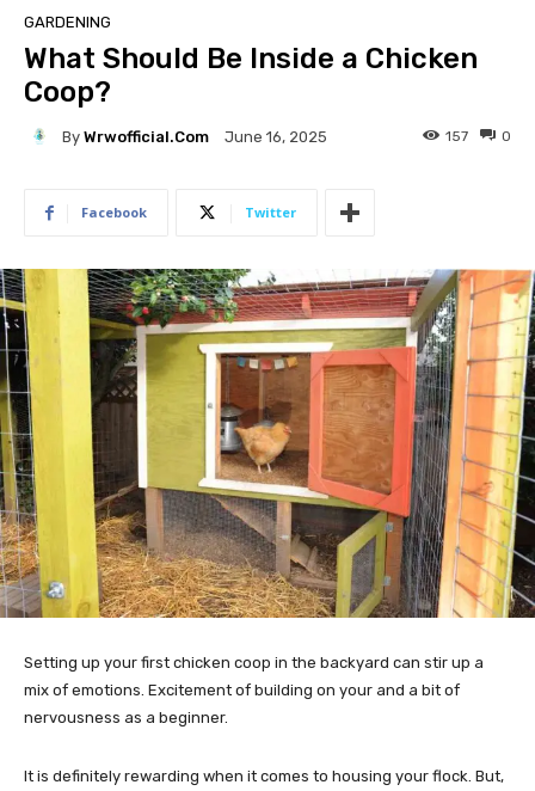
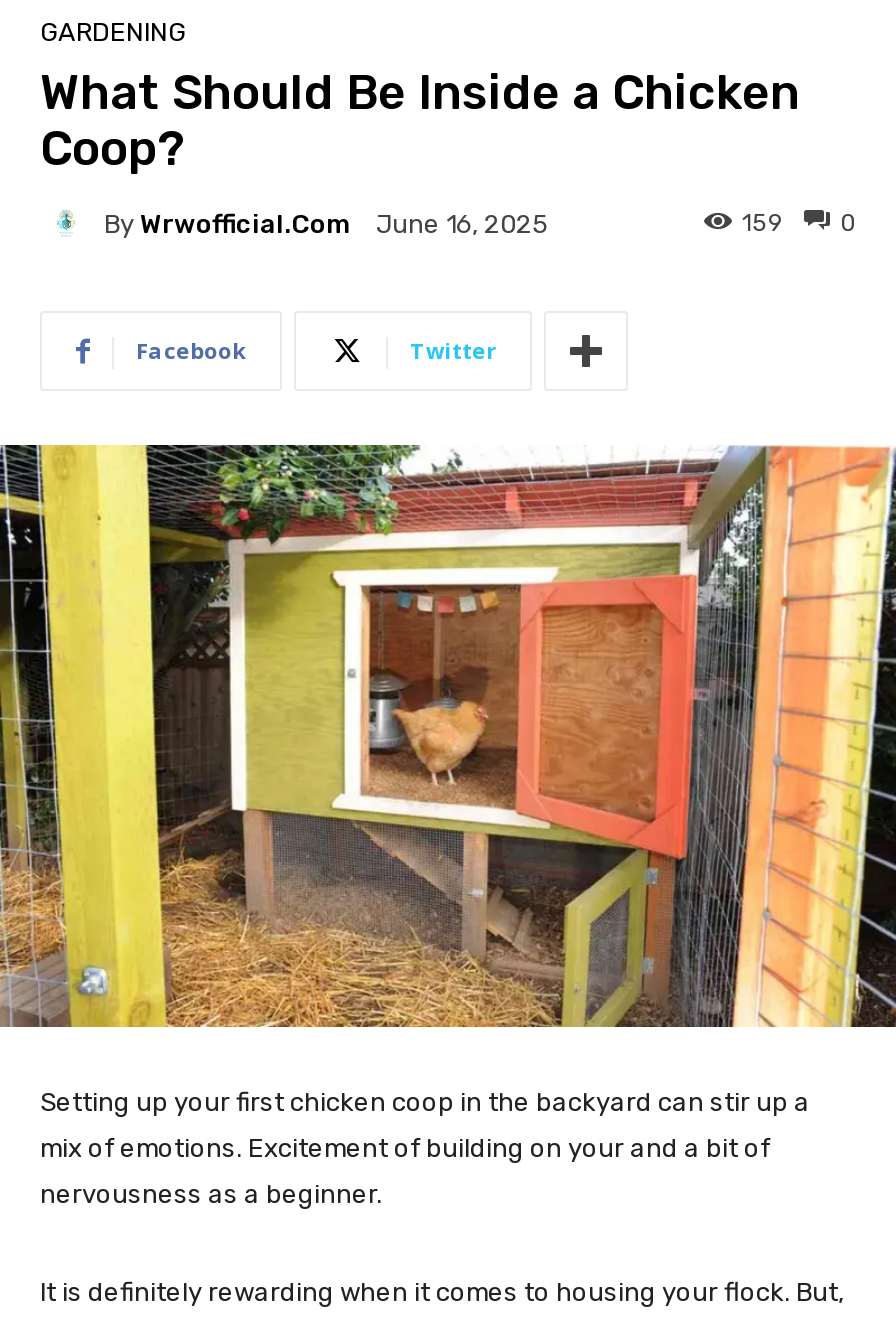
[445,128,511,144] 157 0 -> [742,209,856,237] 159 0

